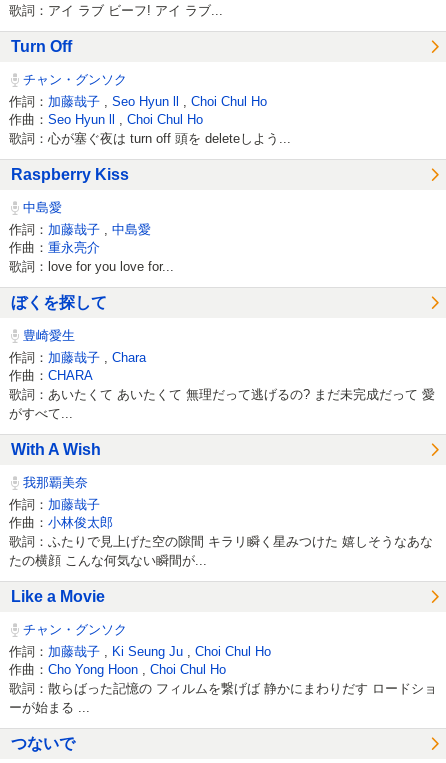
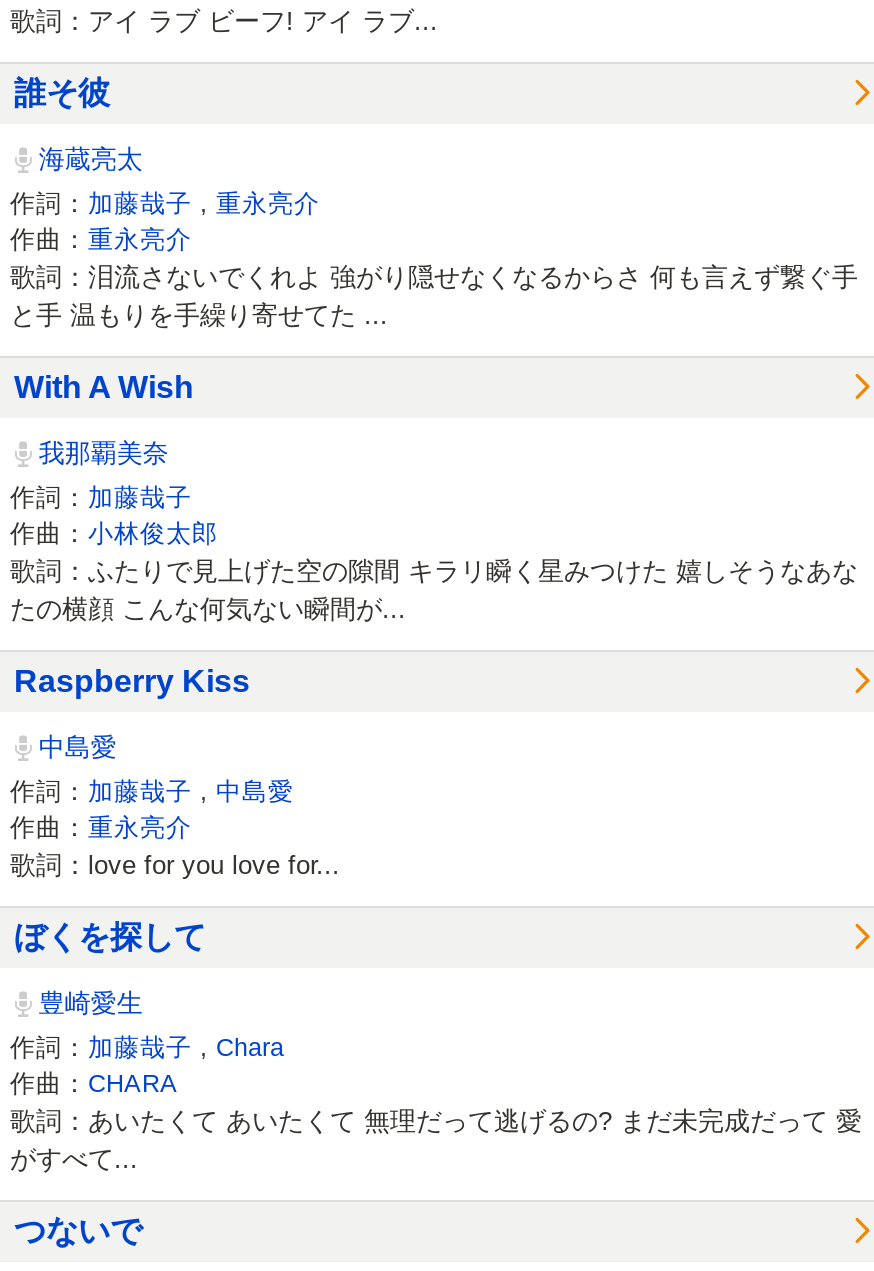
[9,38,291,146] Turn Off | チャン・グンソク | 作詞：加藤哉子, Seo Hyun ll, Choi Chul Ho | 作曲：Seo Hyun ll, Choi Chul Ho | 歌詞：心が塞ぐ夜は turn off 頭を deleteしよう... -> [10,76,858,329] 誰そ彼 | 海蔵亮太 | 作詞：加藤哉子,重永亮介 | 作曲：重永亮介 | 歌詞：泪流さないでくれよ 強がり隠せなくなるからさ 何も言えず繋ぐ手 | と手 温もりを手繰り寄せてた ...
moved [9,166,435,421] -> [10,664,862,1173]: Raspberry Kiss | 中島愛 | 作詞：加藤哉子,中島愛 | ... | 歌詞：あいたくて あいたくて 無理だって逃げるの? まだ未完成だって 愛 | がすべて...
moved [9,441,433,568] -> [10,370,858,623]: With A Wish | 我那覇美奈 | 作詞：加藤哉子 | 作曲：小林俊太郎 | 歌詞：ふたりで見上げた空の隙間 キラリ瞬く星みつけた 嬉しそうなあな | たの横顔 こんな何気ない瞬間が...
[9,588,437,715] Like a Movie | チャン・グンソク | 作詞：加藤哉子, Ki Seung Ju, Choi Chul Ho | 作曲：Cho Yong Hoon, Choi Chul Ho | 歌詞：散らばった記憶の フィルムを繋げば 静かにまわりだす ロードショ | ーが始まる ... -> none

